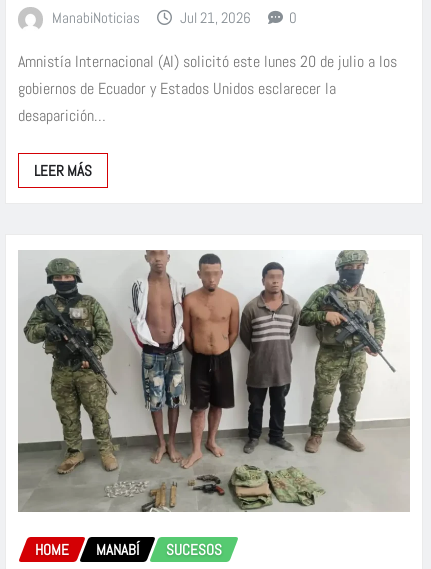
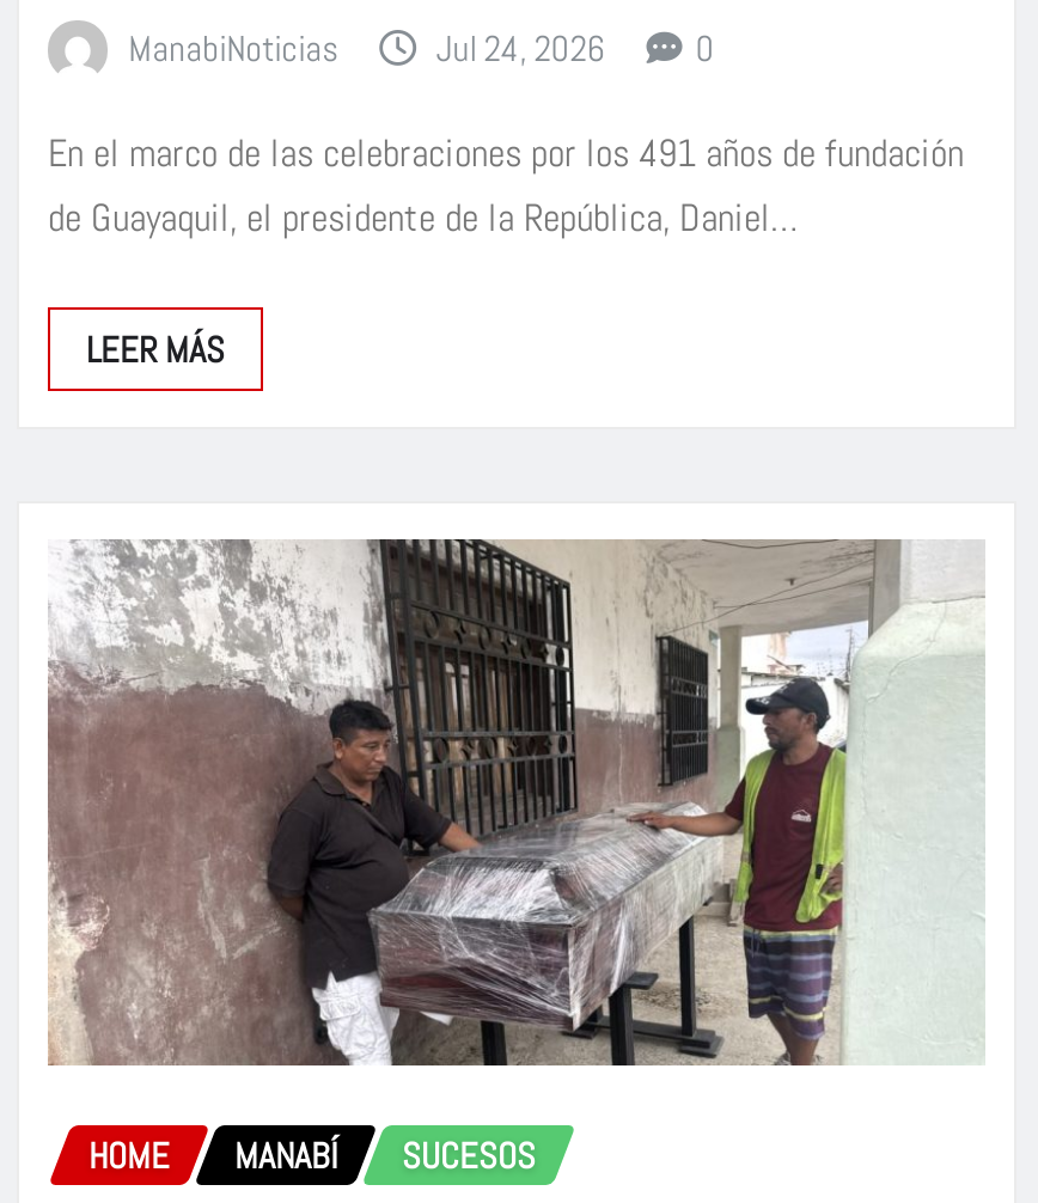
[180,8,297,27] Jul 21, 2026 0 -> [436,25,715,71] Jul 24, 2026 0
[18,51,397,126] Amnistía Internacional (AI) solicitó este lunes 20 de julio a los | gobiernos de Ecuador y Estados Unidos esclarecer la | desaparición… -> [48,127,964,242] En el marco de las celebraciones por los 491 años de fundación | de Guayaquil, el presidente de la República, Daniel…
[17,250,410,513] [image] -> [48,538,985,1067] [image]

